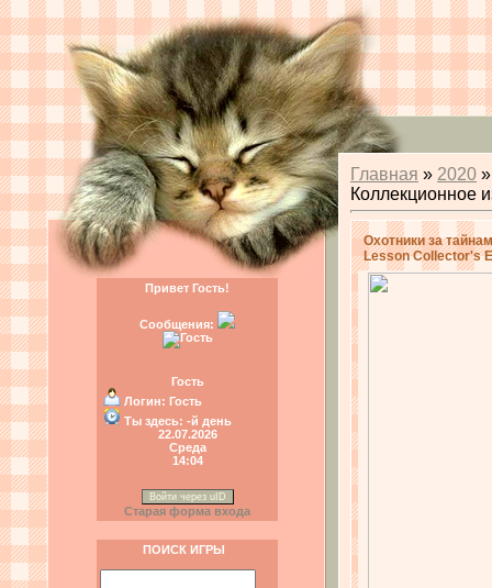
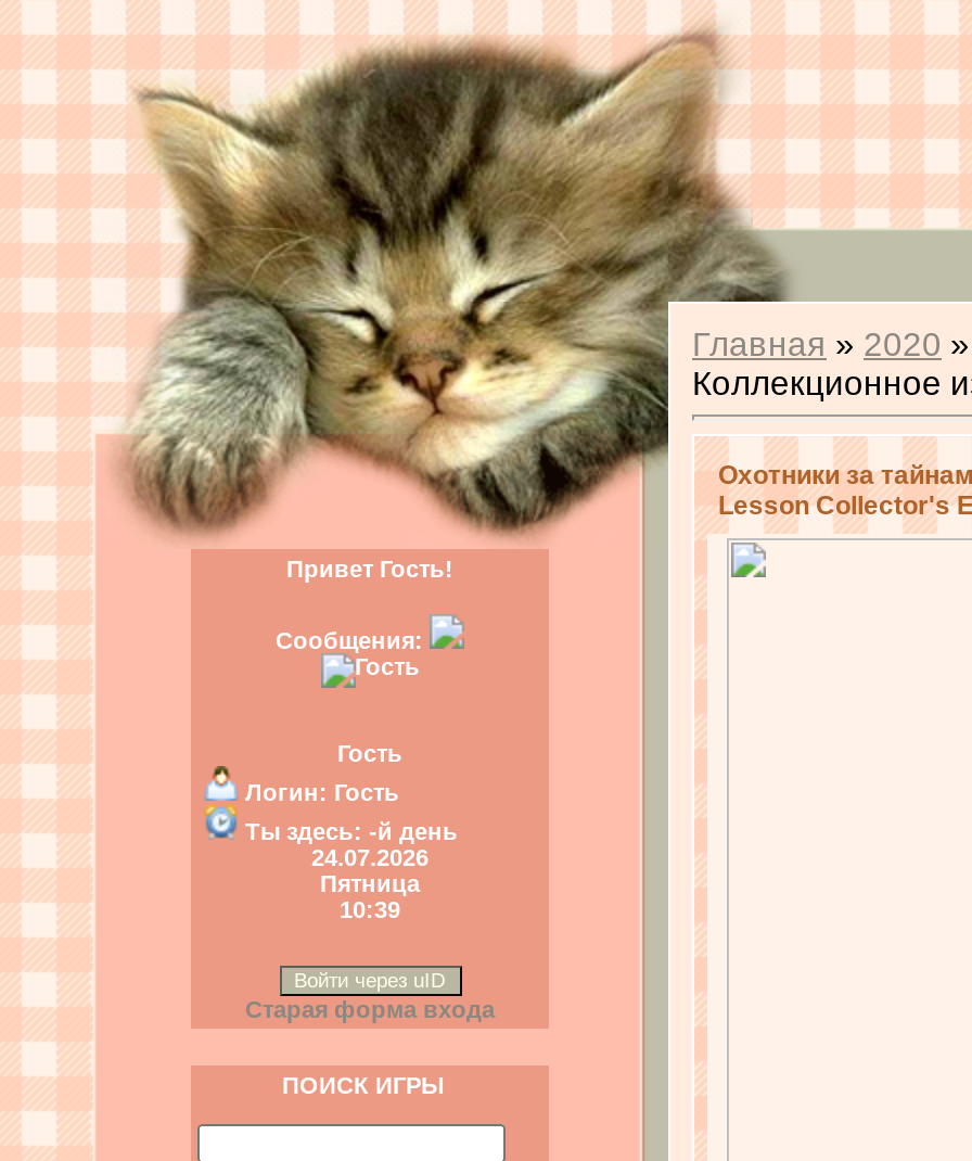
[158,428,217,467] 22.07.2026 | Среда | 14:04 -> [311,844,429,922] 24.07.2026 | Пятница | 10:39

